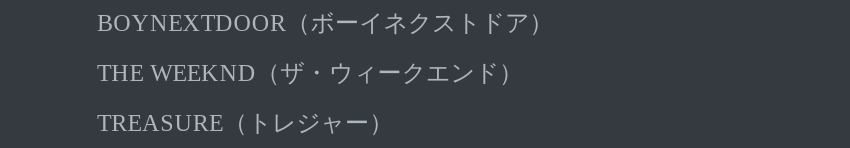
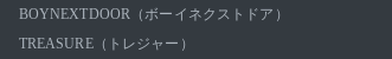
[97,59,523,87] THE WEEKND（ザ・ウィークエンド） -> none

